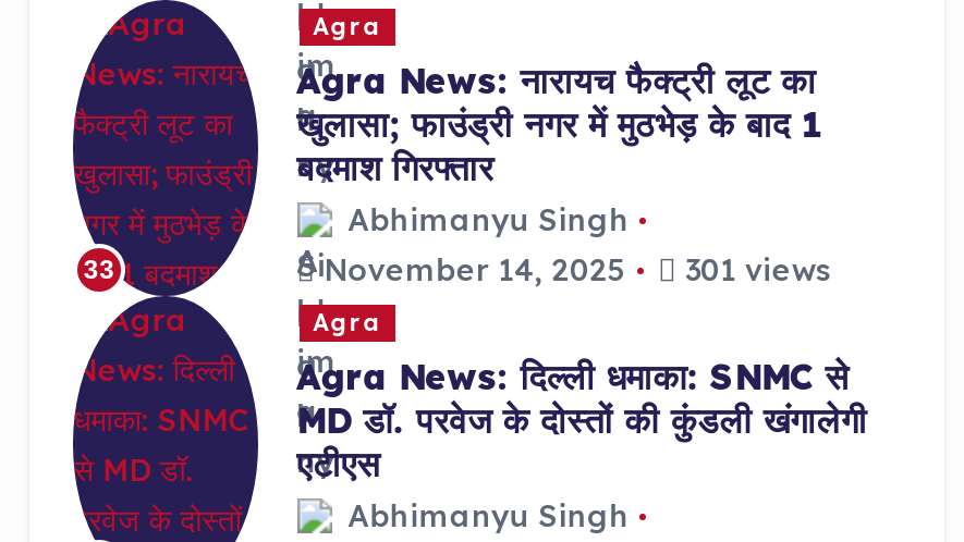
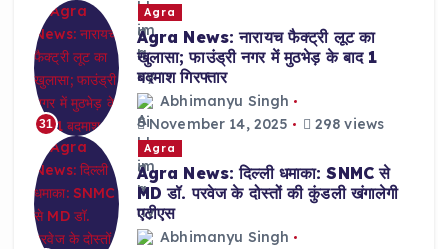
[84,255,115,286] 33 -> [39,117,53,131] 31
[314,251,831,290] November 14, 2025 301 views -> [145,115,384,133] November 14, 2025 298 views

